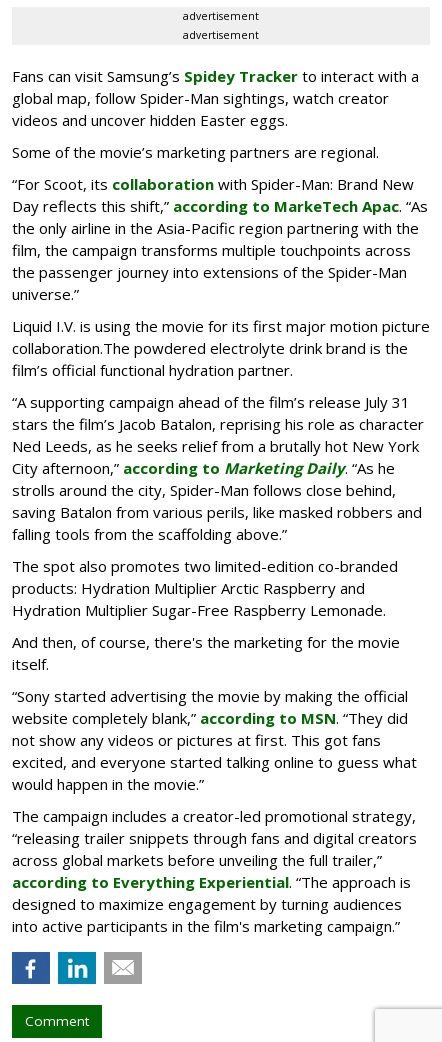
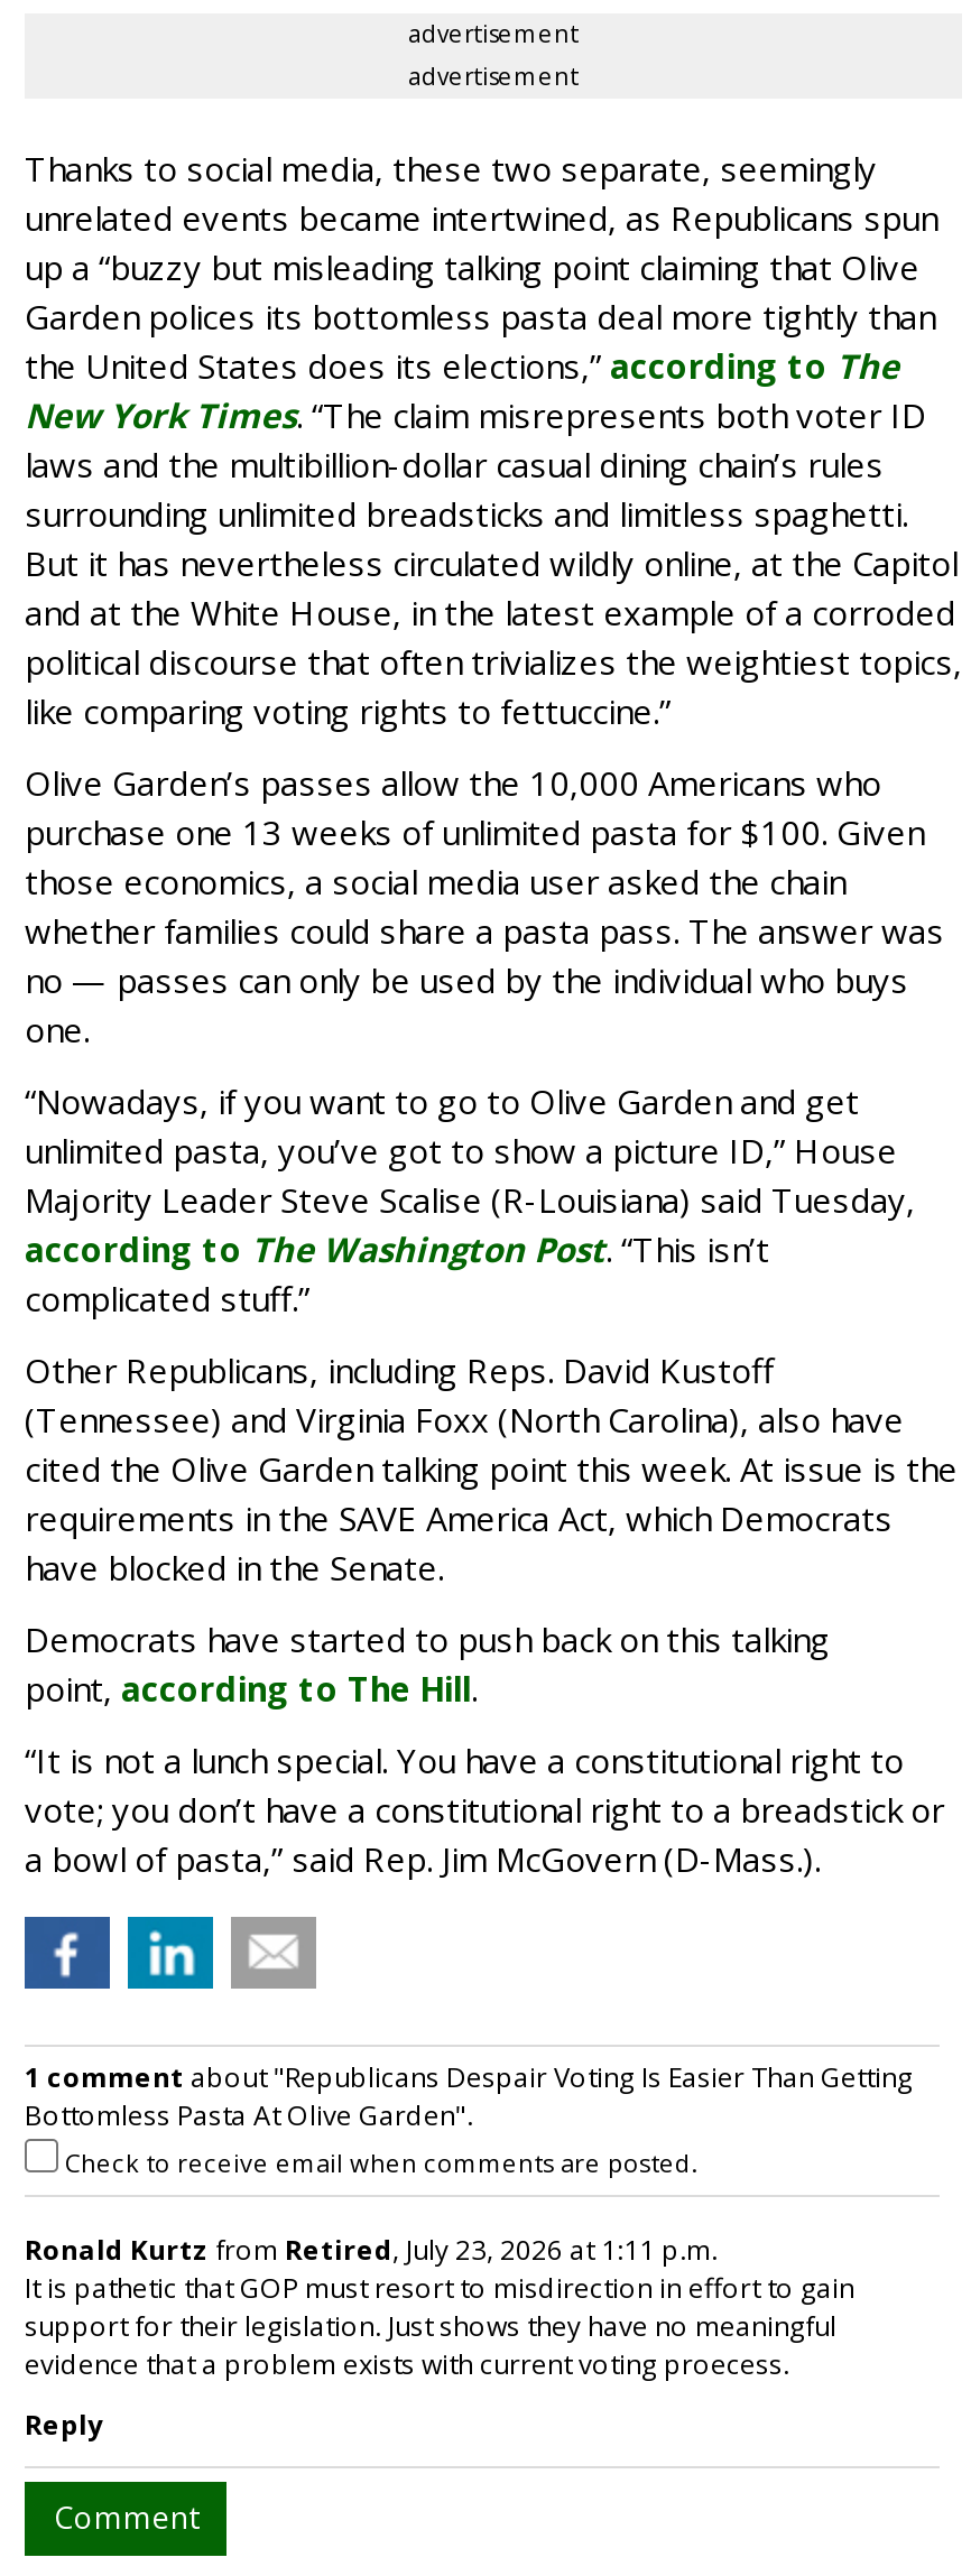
[12,66,419,130] Fans can visit Samsung’s Spidey Tracker to interact with a | global map, follow Spider-Man sightings, watch creator | videos and uncover hidden Easter eggs. -> [25,144,962,732] Thanks to social media, these two separate, seemingly | unrelated events became intertwined, as Republicans spun | up a “buzzy but misleading talking point claiming that Olive | Garden polices its bottomless pasta deal more tightly than | the United States does its elections,” according to The | New York Times. “The claim misrepresents both voter ID | laws and the multibillion-dollar casual dining chain’s rules | surrounding unlimited breadsticks and limitless spaghetti. | But it has nevertheless circulated wildly online, at the Capitol | and at the White House, in the latest example of a corroded | political discourse that often trivializes the weightiest topics, | like comparing voting rights to fettuccine.”
[12,142,383,162] Some of the movie’s marketing partners are regional. -> [25,758,944,1050] Olive Garden’s passes allow the 10,000 Americans who | purchase one 13 weeks of unlimited pasta for $100. Given | those economics, a social media user asked the chain | whether families could share a pasta pass. The answer was | no — passes can only be used by the individual who buys | one.
[12,174,428,304] “For Scoot, its collaboration with Spider-Man: Brand New | Day reflects this shift,” according to MarkeTech Apac. “As | the only airline in the Asia-Pacific region partnering with the | film, the campaign transforms multiple touchpoints across | the passenger journey into extensions of the Spider-Man | universe.” -> [25,1077,915,1319] “Nowadays, if you want to go to Olive Garden and get | unlimited pasta, you’ve got to show a picture ID,” House | Majority Leader Steve Scalise (R-Louisiana) said Tuesday, | according to The Washington Post. “This isn’t | complicated stuff.”
[12,316,430,380] Liquid I.V. is using the movie for its first major motion picture | collaboration.The powdered electrolyte drink brand is the | film’s official functional hydration partner. -> [25,1346,958,1588] Other Republicans, including Reps. David Kustoff | (Tennessee) and Virginia Foxx (North Carolina), also have | cited the Olive Garden talking point this week. At issue is the | requirements in the SAVE America Act, which Democrats | have blocked in the Senate.
[12,392,424,544] “A supporting campaign ahead of the film’s release July 31 | stars the film’s Jacob Batalon, reprising his role as character | Ned Leeds, as he seeks relief from a brutally hot New York | City afternoon,” according to Marketing Daily. “As he | strolls around the city, Spider-Man follows close behind, | saving Batalon from various perils, like masked robbers and | falling tools from the scaffolding above.” -> [25,1615,830,1709] Democrats have started to push back on this talking | point, according to The Hill.
[12,556,398,620] The spot also promotes two limited-edition co-branded | products: Hydration Multiplier Arctic Raspberry and | Hydration Multiplier Sugar-Free Raspberry Lemonade. -> [25,1736,944,1879] “It is not a lunch special. You have a constitutional right to | vote; you don’t have a constitutional right to a breadstick or | a bowl of pasta,” said Rep. Jim McGovern (D-Mass.).
[12,632,400,674] And then, of course, there's the marketing for the movie | itself. -> [25,2057,913,2178] 1 comment about "Republicans Despair Voting Is Easier Than Getting | Bottomless Pasta At Olive Garden". | Check to receive email when comments are posted.
[12,686,417,794] “Sony started advertising the movie by making the official | website completely blank,” according to MSN. “They did | not show any videos or pictures at first. This got fans | excited, and everyone started talking online to guess what | would happen in the movie.” -> [25,2229,854,2382] Ronald Kurtz from Retired, July 23, 2026 at 1:11 p.m. | It is pathetic that GOP must resort to misdirection in effort to gain | support for their legislation. Just shows they have no meaningful | evidence that a problem exists with current voting proecess.
[12,806,417,936] The campaign includes a creator-led promotional strategy, | “releasing trailer snippets through fans and digital creators | across global markets before unveiling the full trailer,” | according to Everything Experiential. “The approach is | designed to maximize engagement by turning audiences | into active participants in the film's marketing campaign.” -> [25,2404,103,2442] Reply

